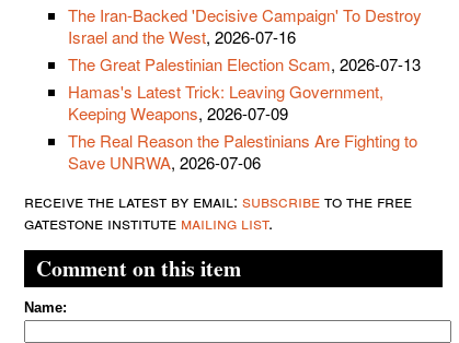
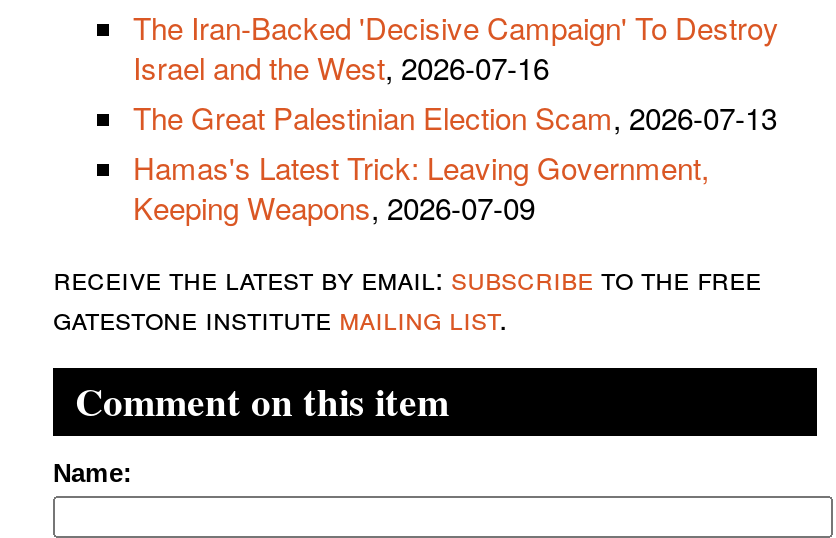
[68,129,417,174] The Real Reason the Palestinians Are Fighting to | Save UNRWA, 2026-07-06 -> none

